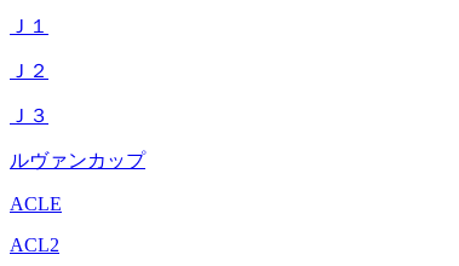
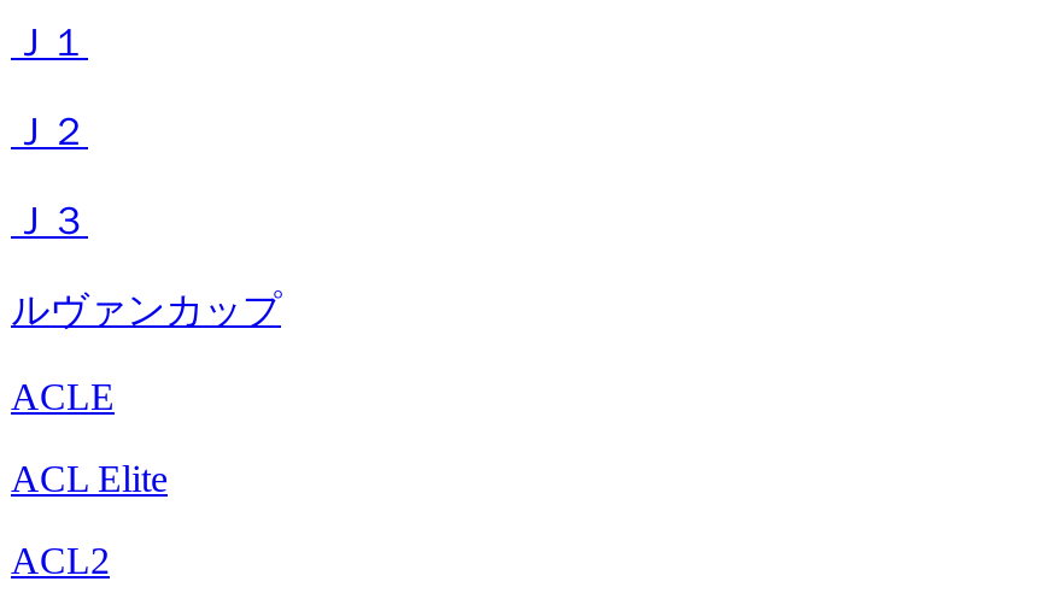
none -> [11,458,168,499] ACL Elite

